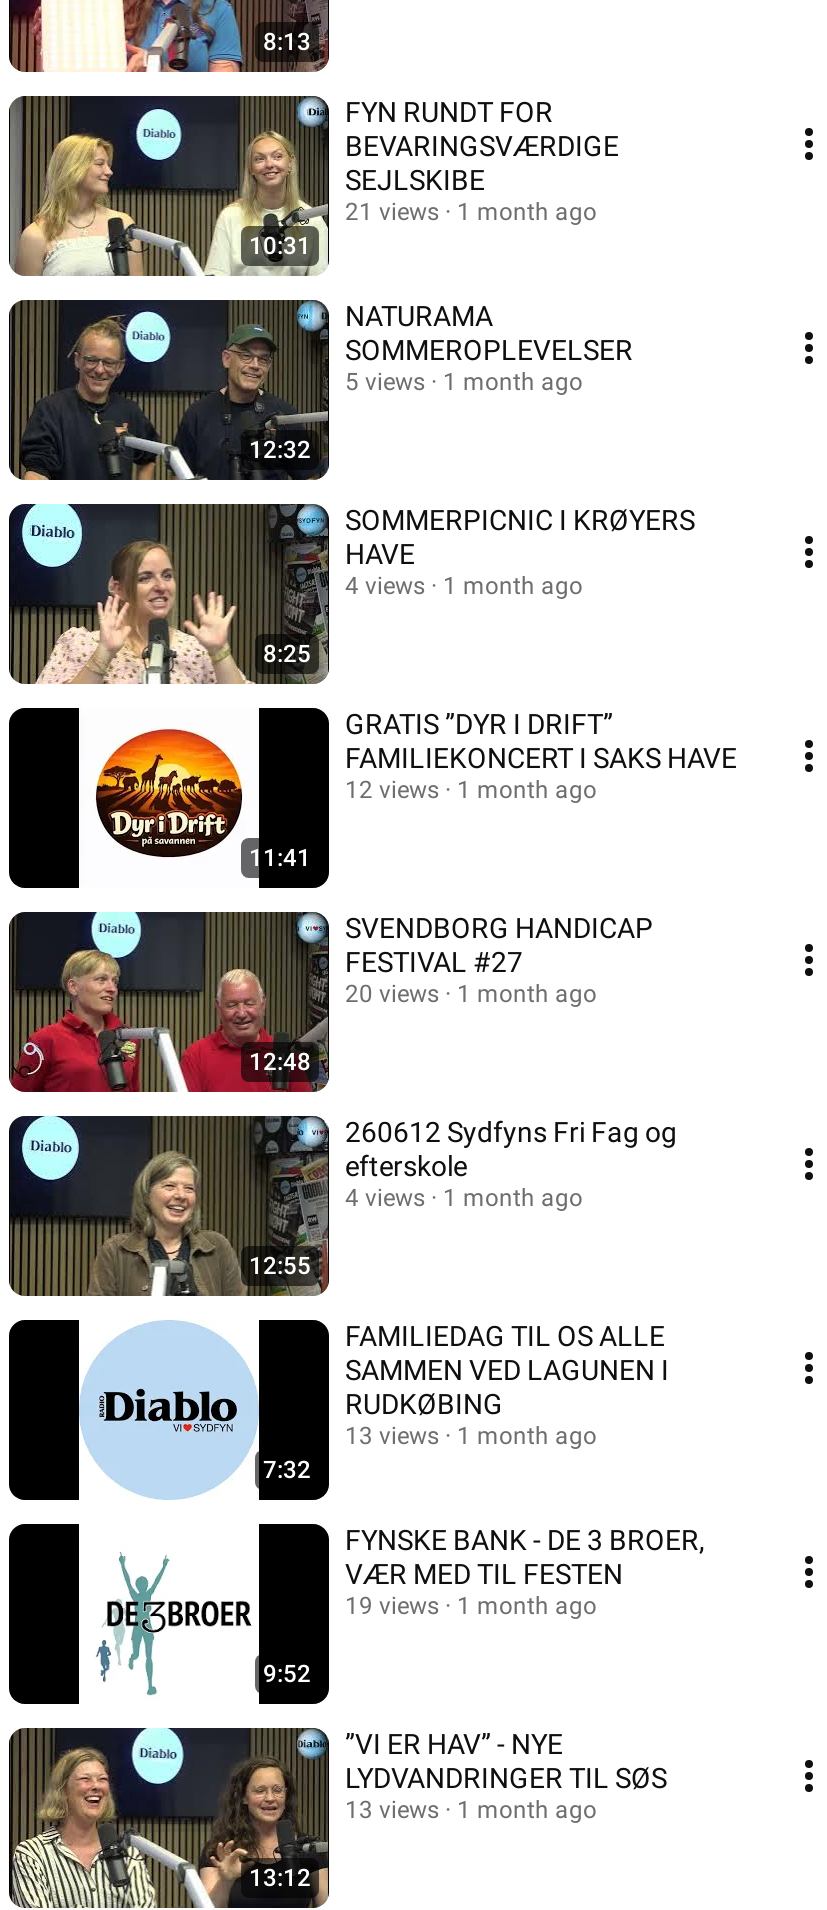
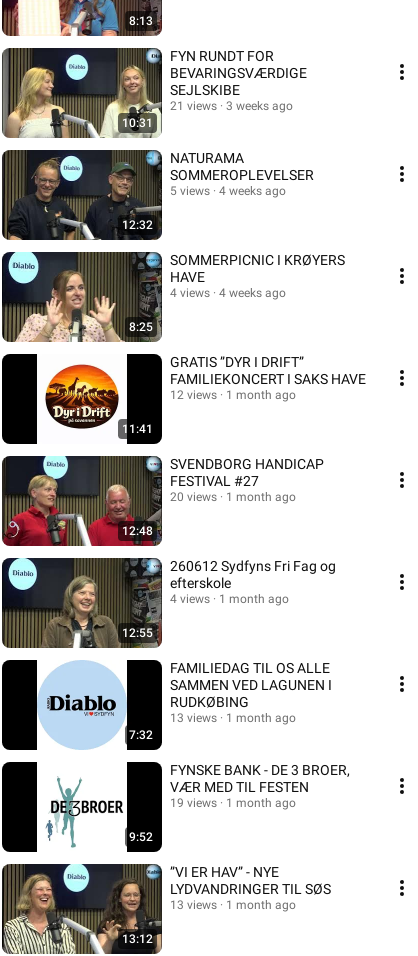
[345,198,597,226] 21 views 1 month ago -> [170,99,293,113] 21 views 3 weeks ago
[345,368,583,396] 5 views 1 month ago -> [170,184,286,198] 5 views 4 weeks ago
[345,572,583,600] 4 views 1 month ago -> [170,286,286,300] 4 views 4 weeks ago

